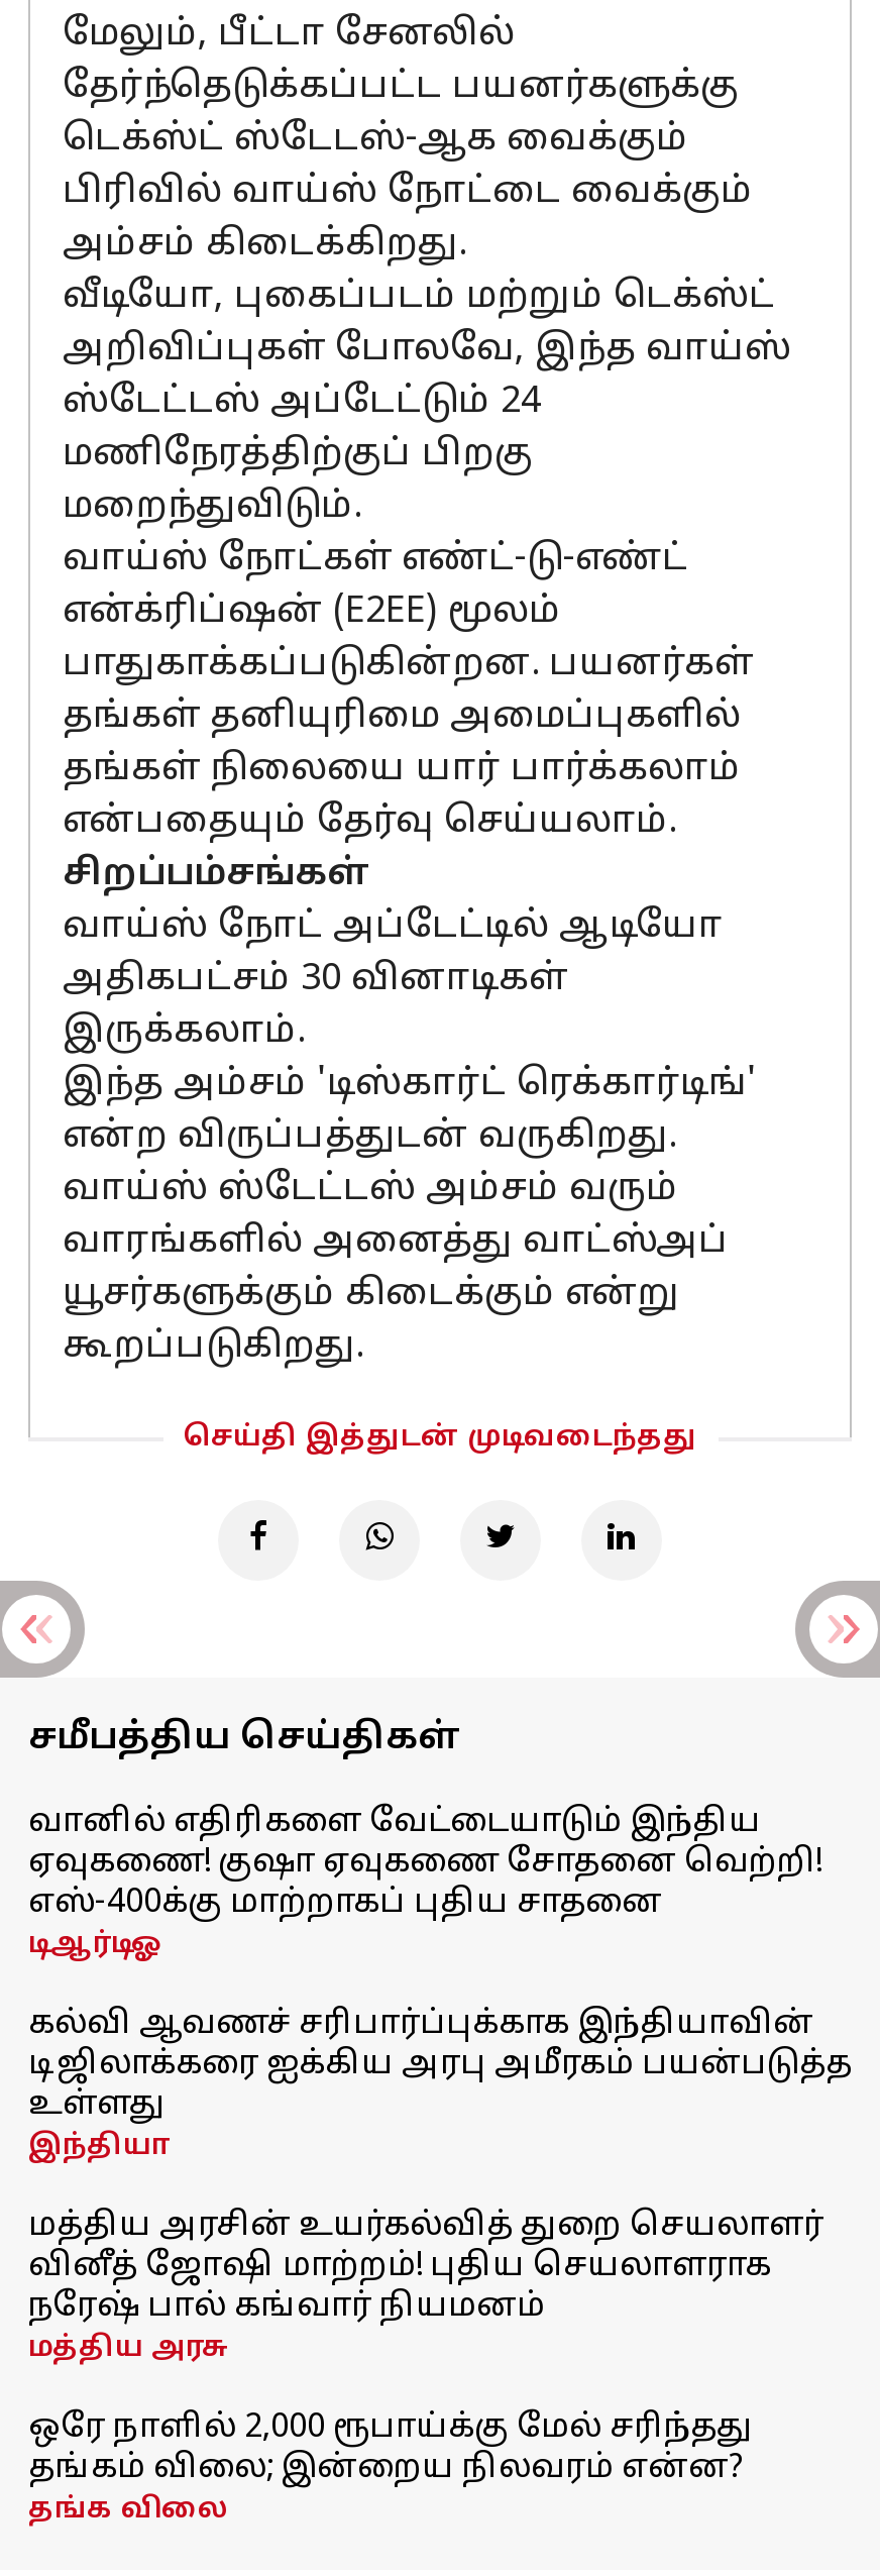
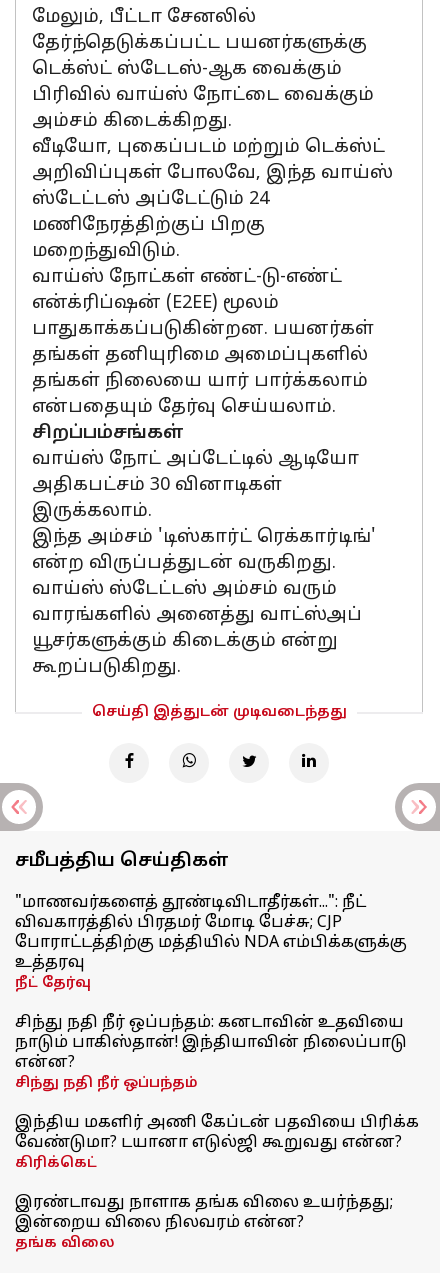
[28,1803,821,1962] வானில் எதிரிகளை வேட்டையாடும் இந்திய | ஏவுகணை! குஷா ஏவுகணை சோதனை வெற்றி! | எஸ்-400க்கு மாற்றாகப் புதிய சாதனை | டிஆர்டிஓ -> [15,893,407,992] "மாணவர்களைத் தூண்டிவிடாதீர்கள்...": நீட் | விவகாரத்தில் பிரதமர் மோடி பேச்சு; CJP | போராட்டத்திற்கு மத்தியில் NDA எம்பிக்களுக்கு | உத்தரவு | நீட் தேர்வு
[28,2005,852,2164] கல்வி ஆவணச் சரிபார்ப்புக்காக இந்தியாவின் | டிஜிலாக்கரை ஐக்கிய அரபு அமீரகம் பயன்படுத்த | உள்ளது | இந்தியா -> [15,1013,407,1092] சிந்து நதி நீர் ஒப்பந்தம்: கனடாவின் உதவியை | நாடும் பாகிஸ்தான்! இந்தியாவின் நிலைப்பாடு | என்ன? | சிந்து நதி நீர் ஒப்பந்தம்
[28,2207,823,2366] மத்திய அரசின் உயர்கல்வித் துறை செயலாளர் | வினீத் ஜோஷி மாற்றம்! புதிய செயலாளராக | நரேஷ் பால் கங்வார் நியமனம் | மத்திய அரசு -> [15,1113,419,1172] இந்திய மகளிர் அணி கேப்டன் பதவியை பிரிக்க | வேண்டுமா? டயானா எடுல்ஜி கூறுவது என்ன? | கிரிக்கெட்
[28,2408,753,2489] ஒரே நாளில் 2,000 ரூபாய்க்கு மேல் சரிந்தது | தங்கம் விலை; இன்றைய நிலவரம் என்ன? -> [15,1193,393,1233] இரண்டாவது நாளாக தங்க விலை உயர்ந்தது; | இன்றைய விலை நிலவரம் என்ன?

